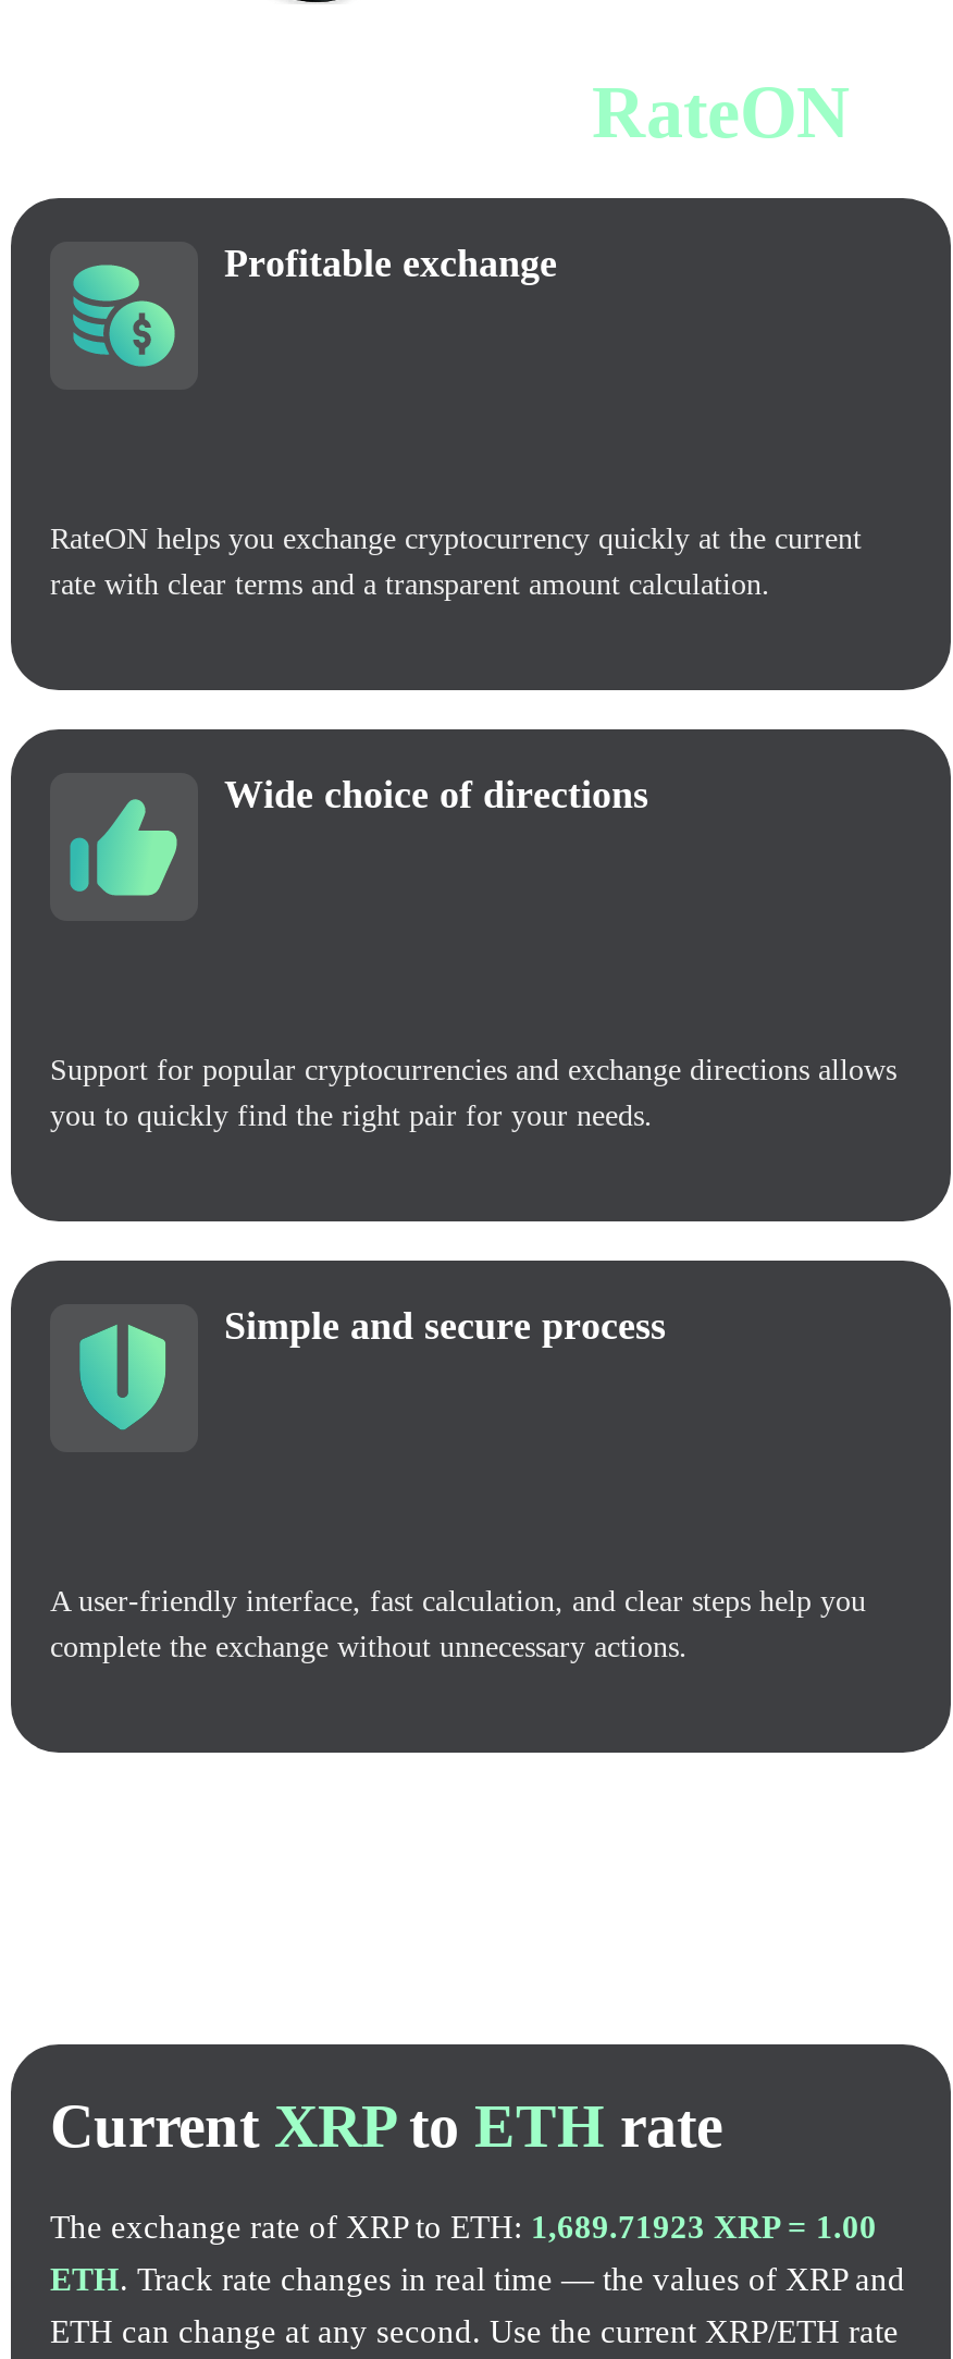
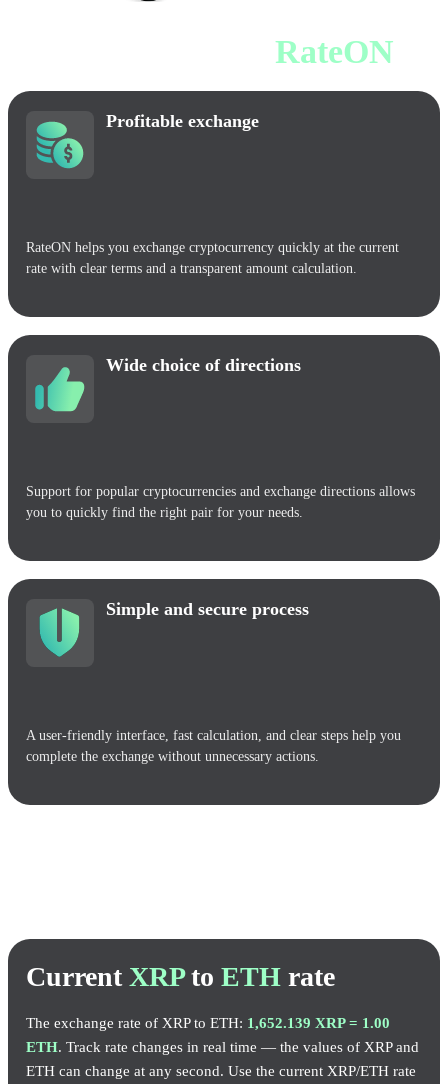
[50,2209,877,2244] The exchange rate of XRP to ETH: 1,689.71923 XRP = 1.00 -> [26,1015,390,1031] The exchange rate of XRP to ETH: 1,652.139 XRP = 1.00

